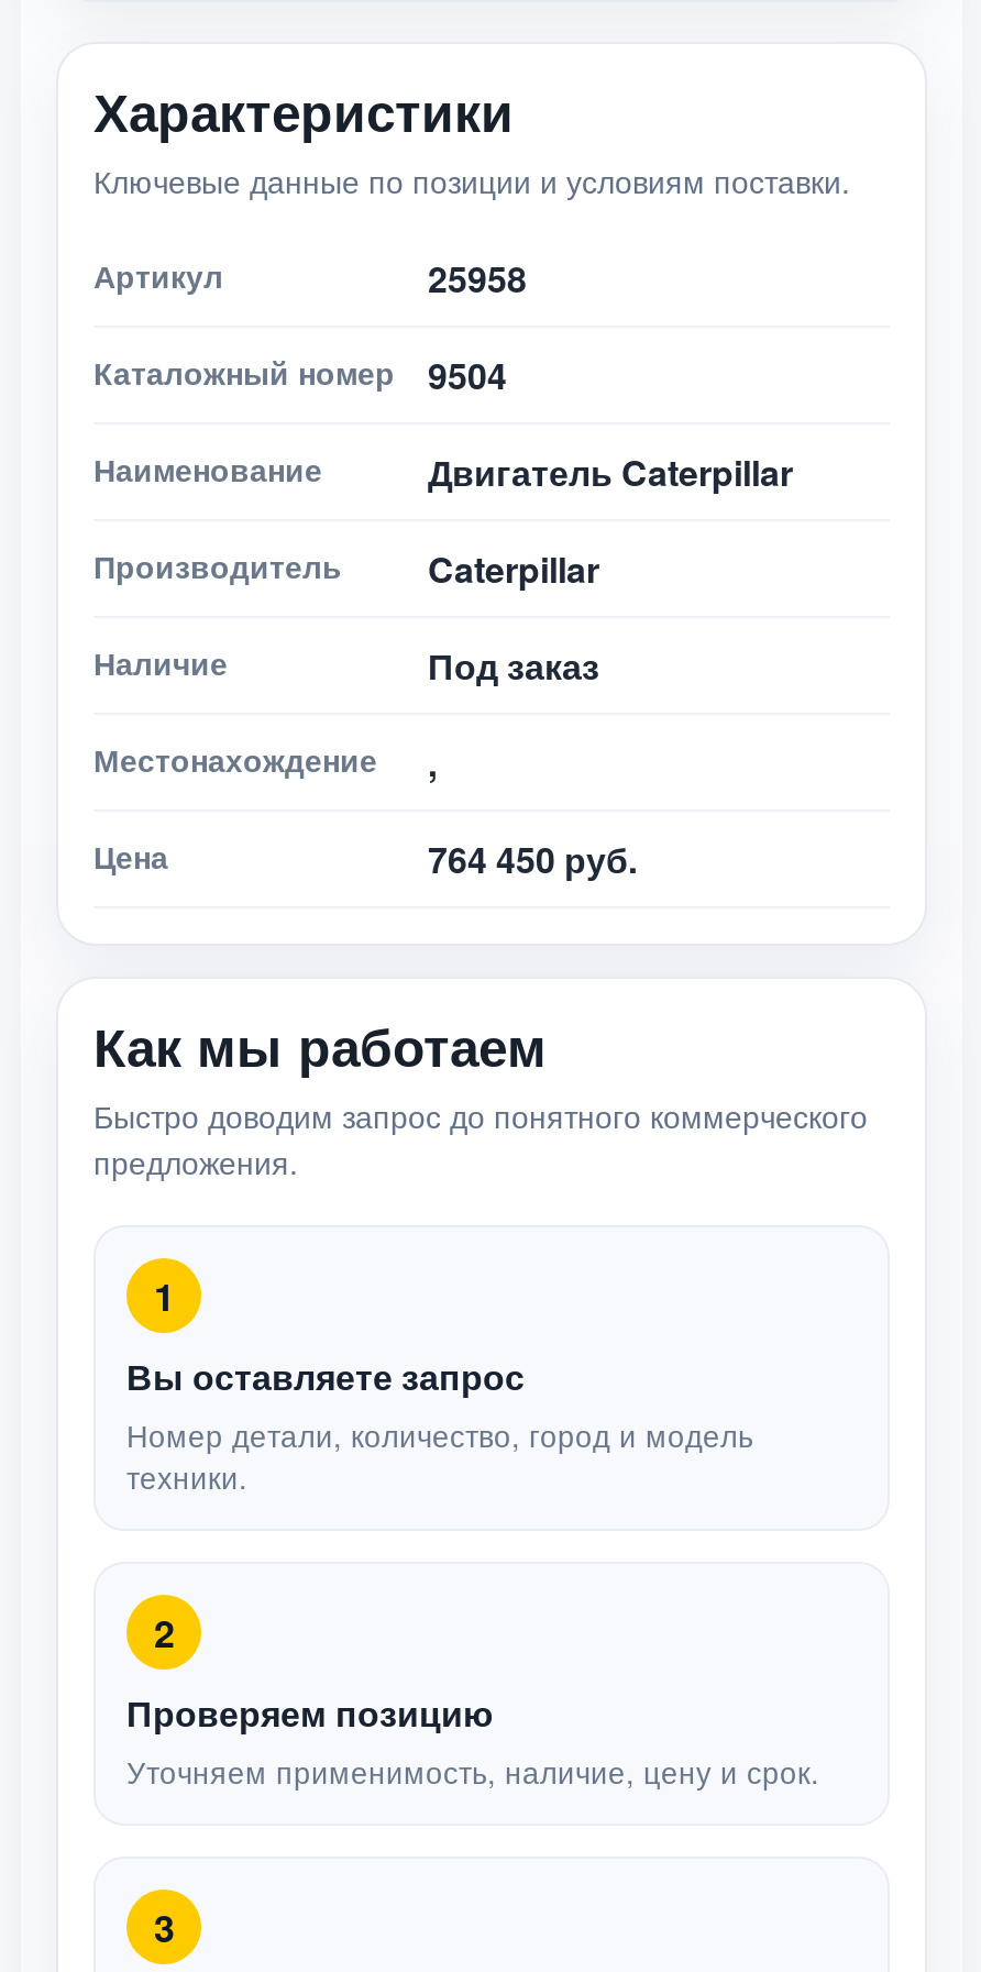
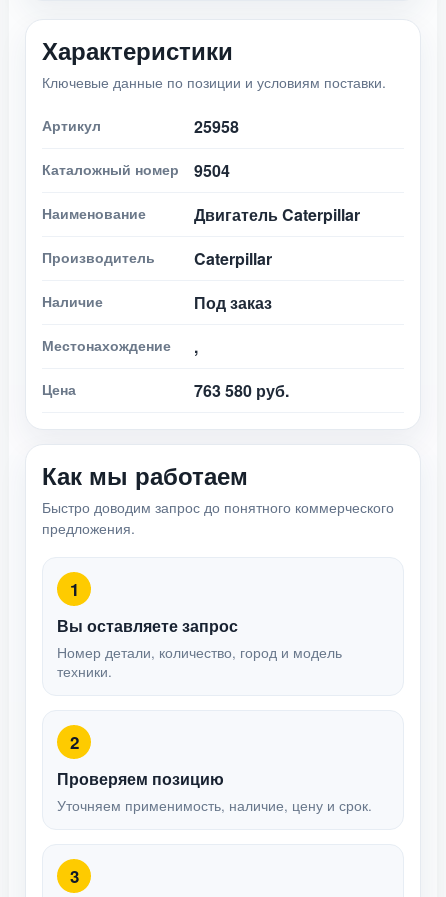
[428,834,637,884] 764 450 руб. -> [194,379,289,402] 763 580 руб.

